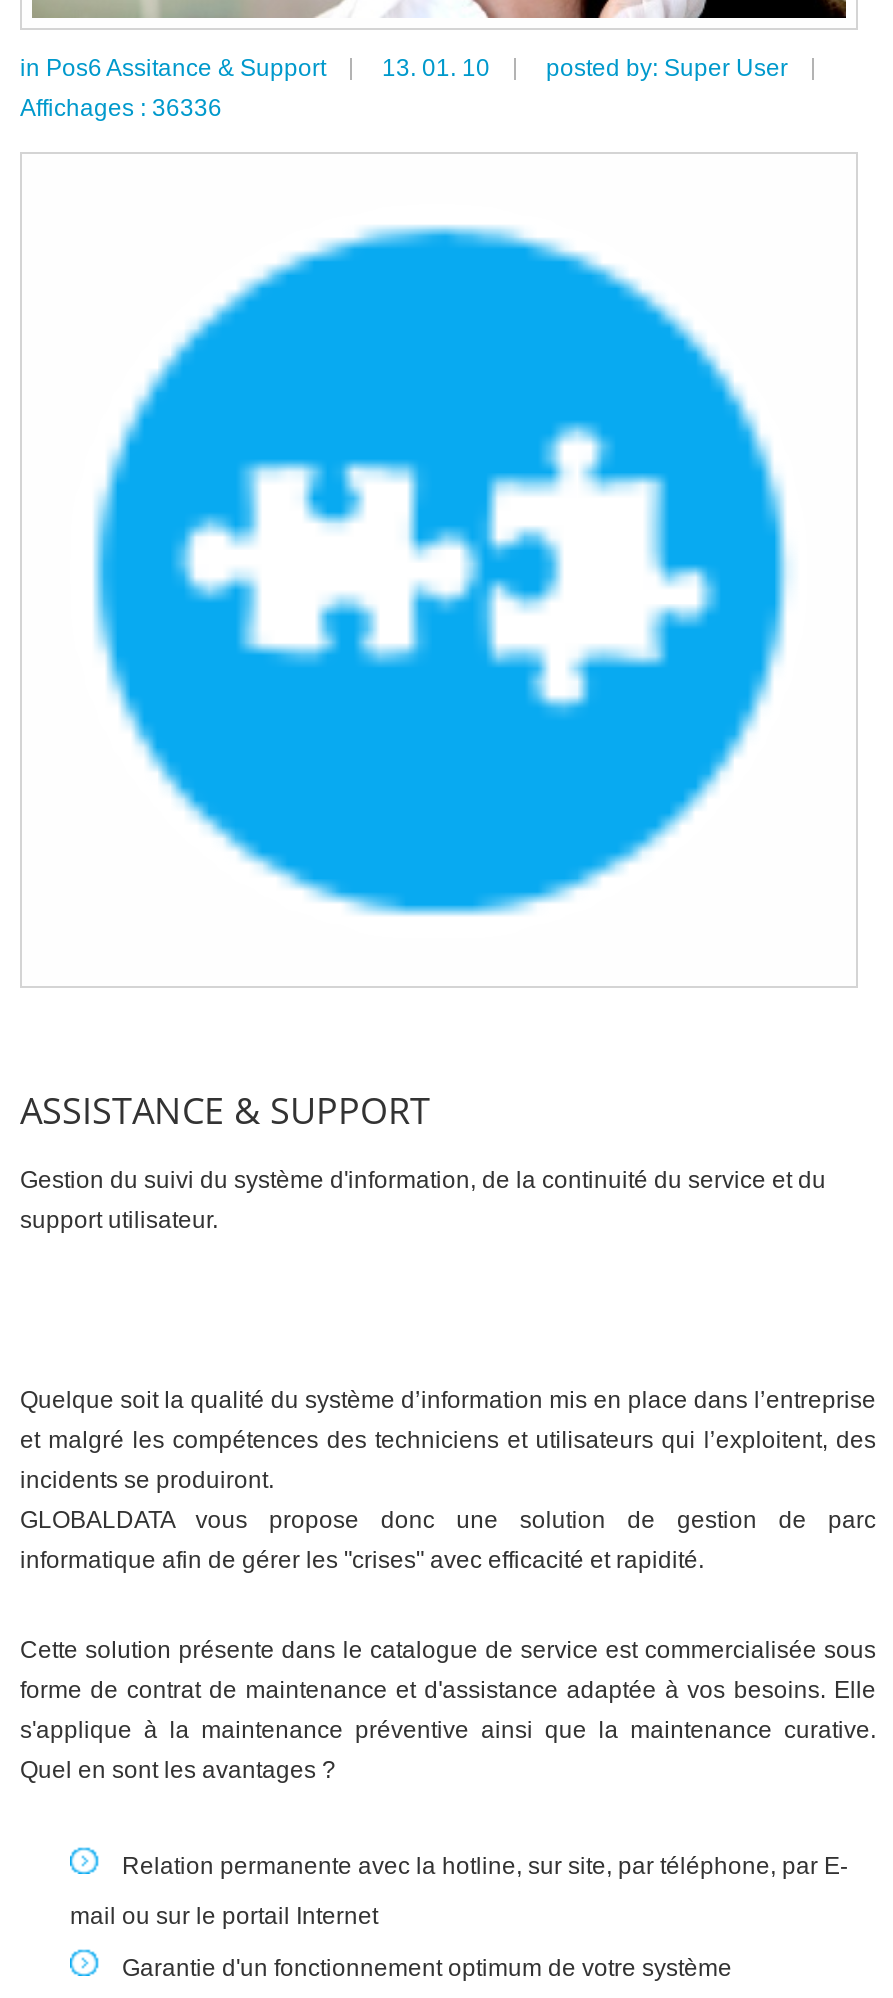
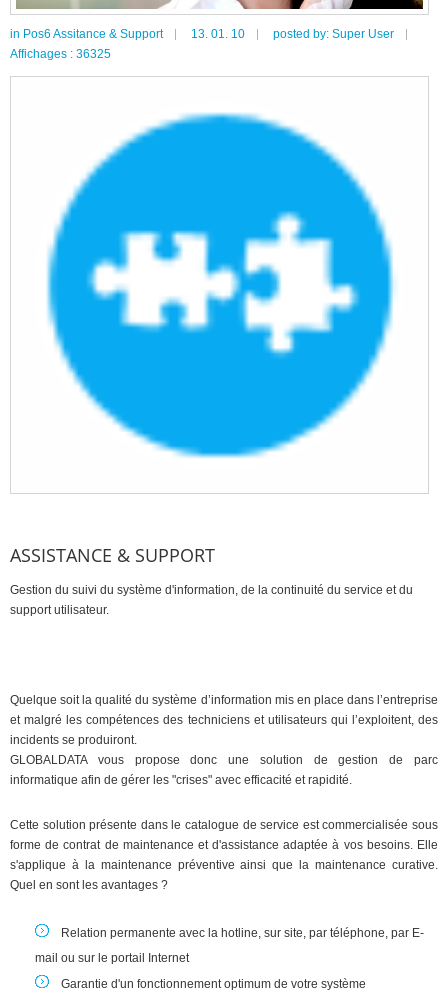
[20,94,222,122] Affichages : 36336 -> [10,47,111,61] Affichages : 36325

